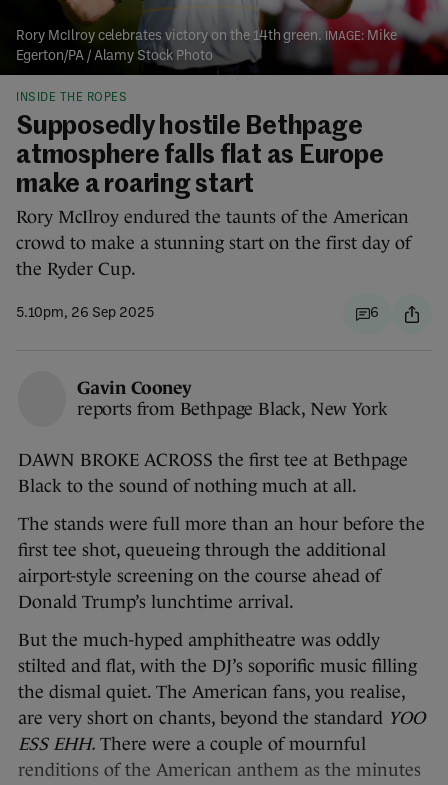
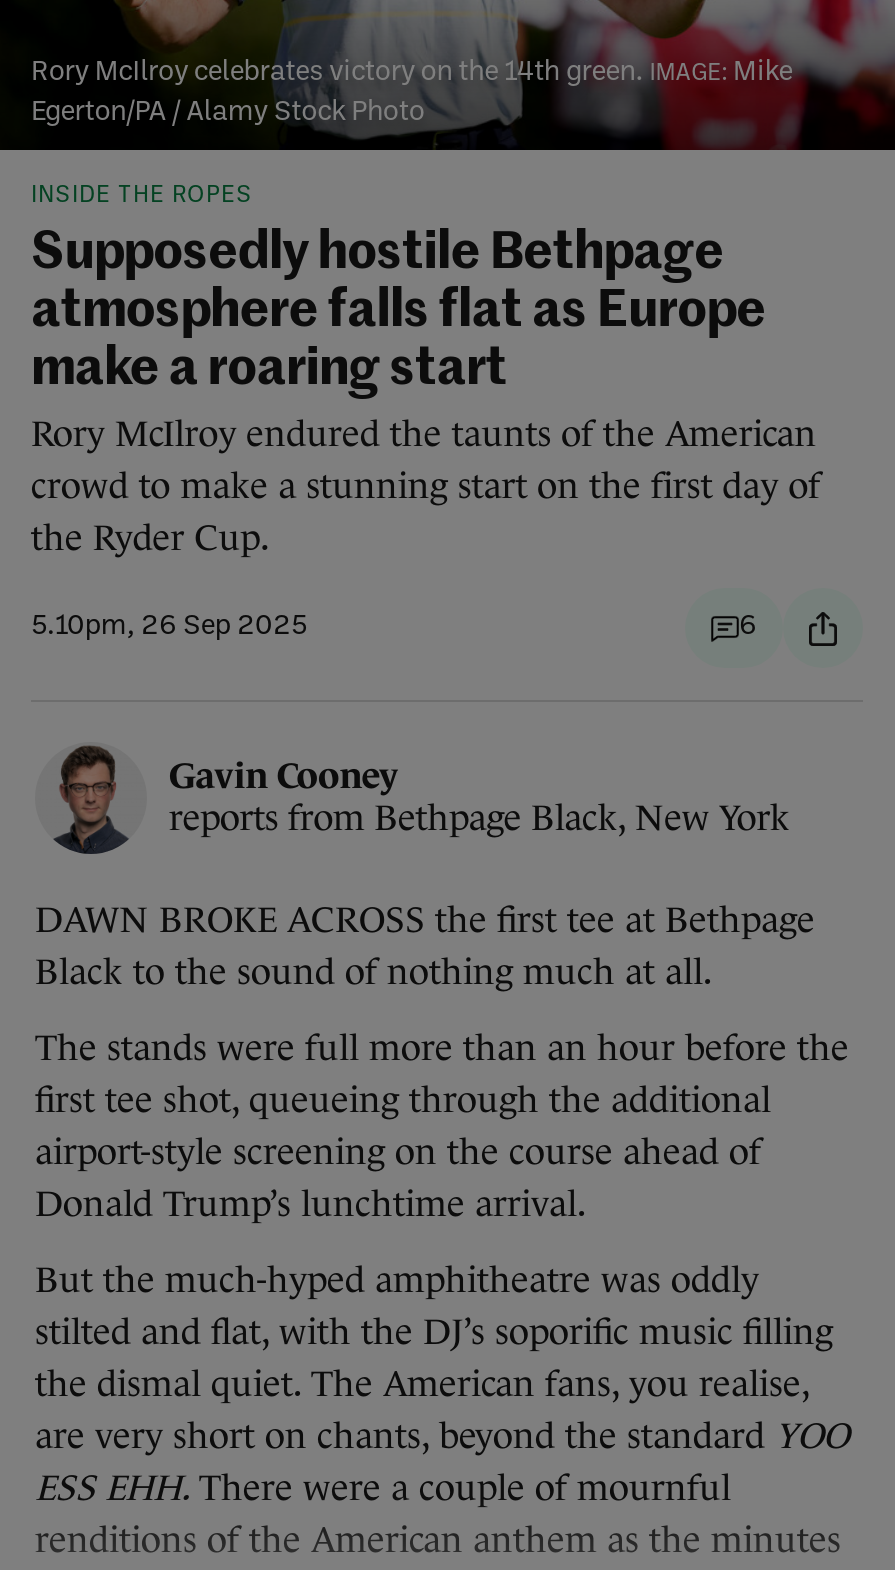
none -> [53,744,125,856] [image]

